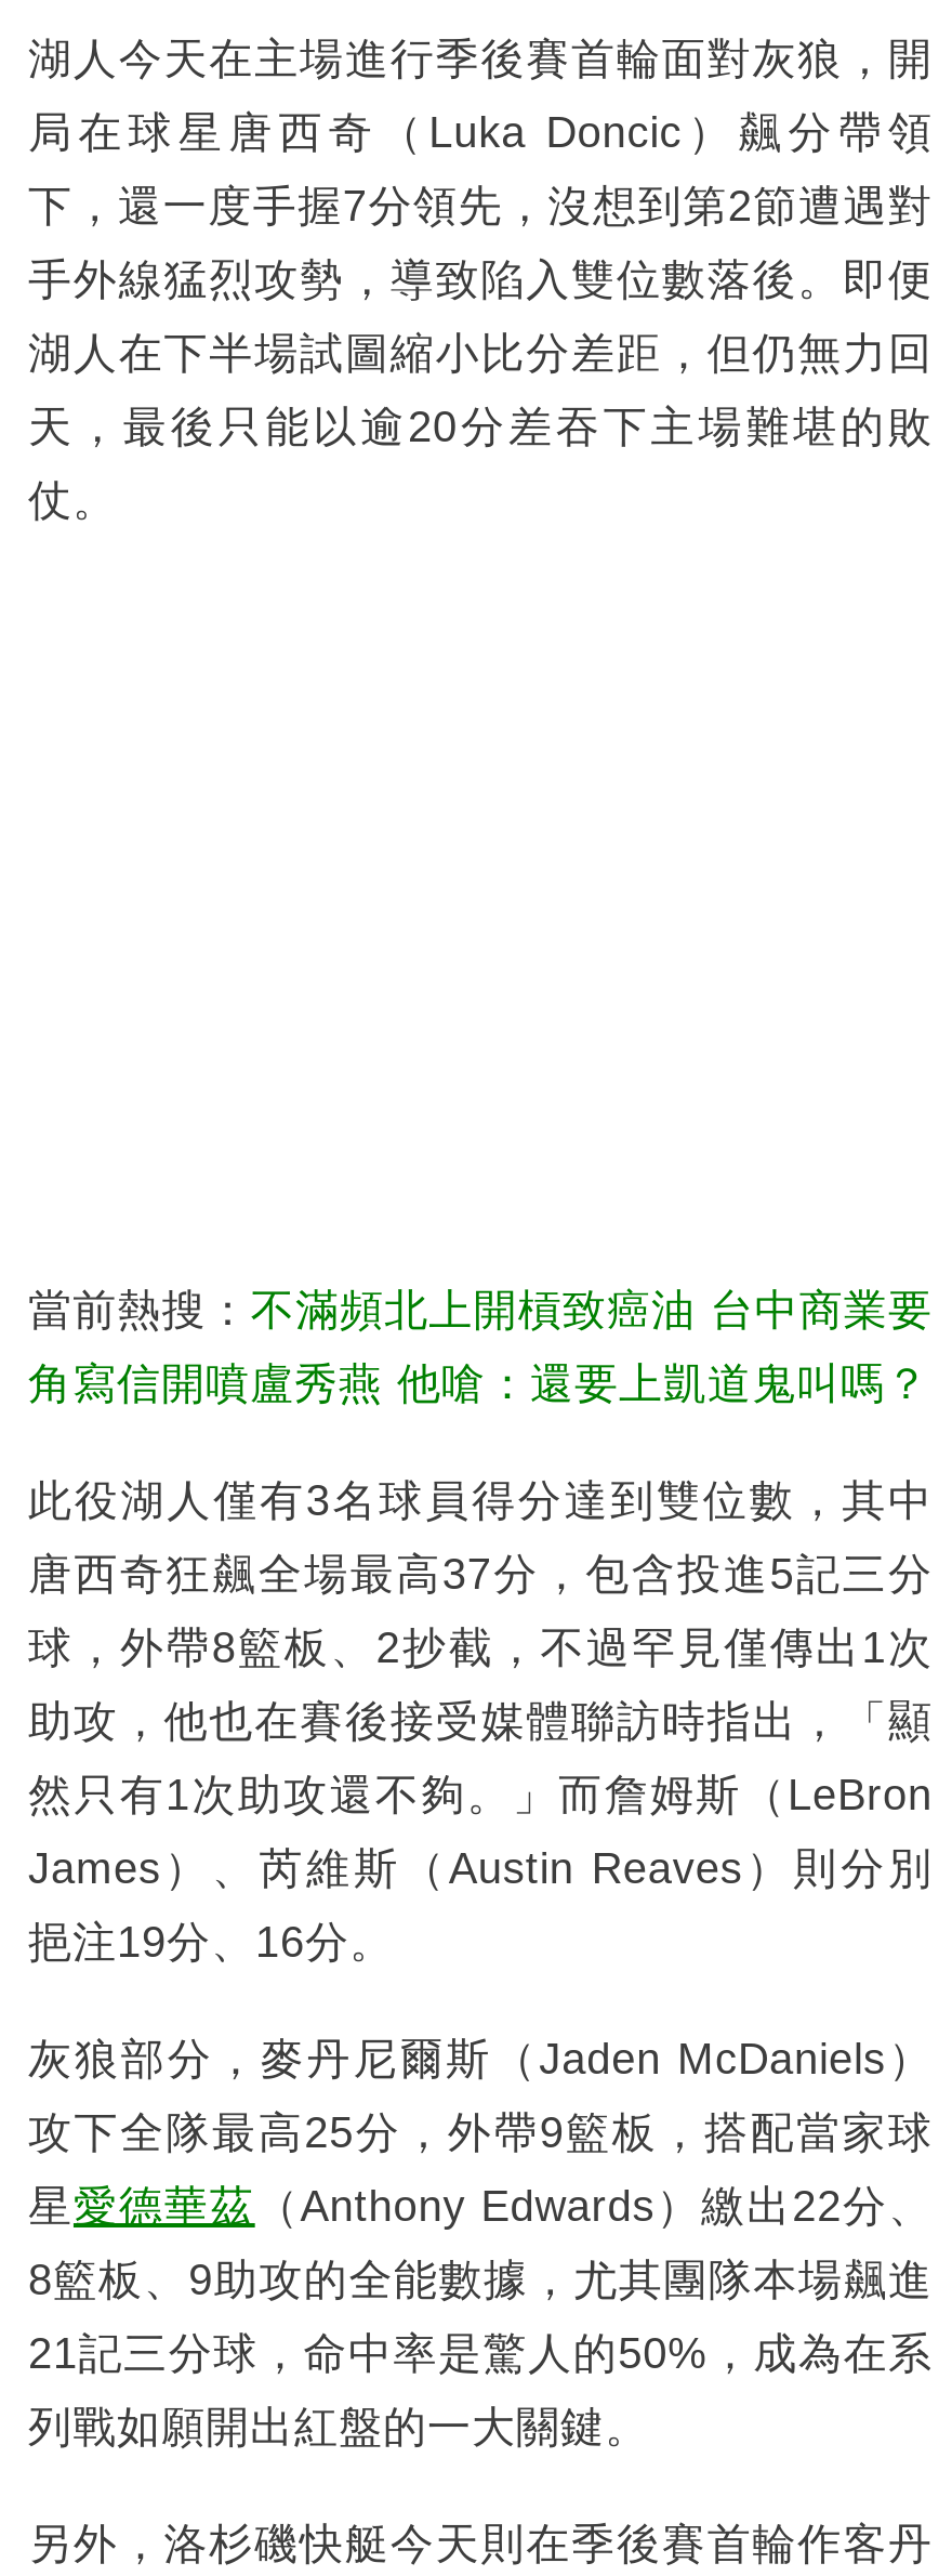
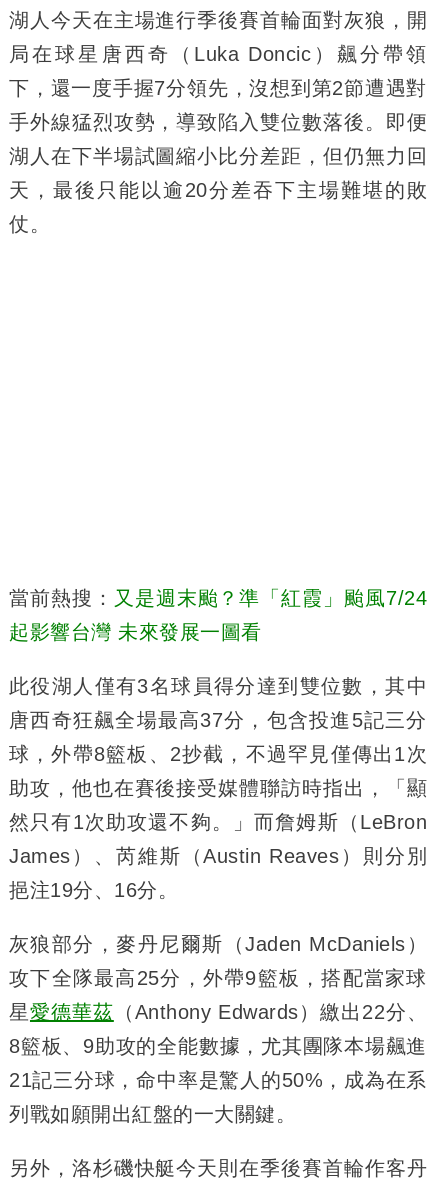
[28,1285,933,1333] 當前熱搜：不滿頻北上開槓致癌油 台中商業要 -> [9,587,427,609] 當前熱搜：又是週末颱？準「紅霞」颱風7/24
[28,1359,929,1406] 角寫信開噴盧秀燕 他嗆：還要上凱道鬼叫嗎？ -> [9,621,261,643] 起影響台灣 未來發展一圖看

